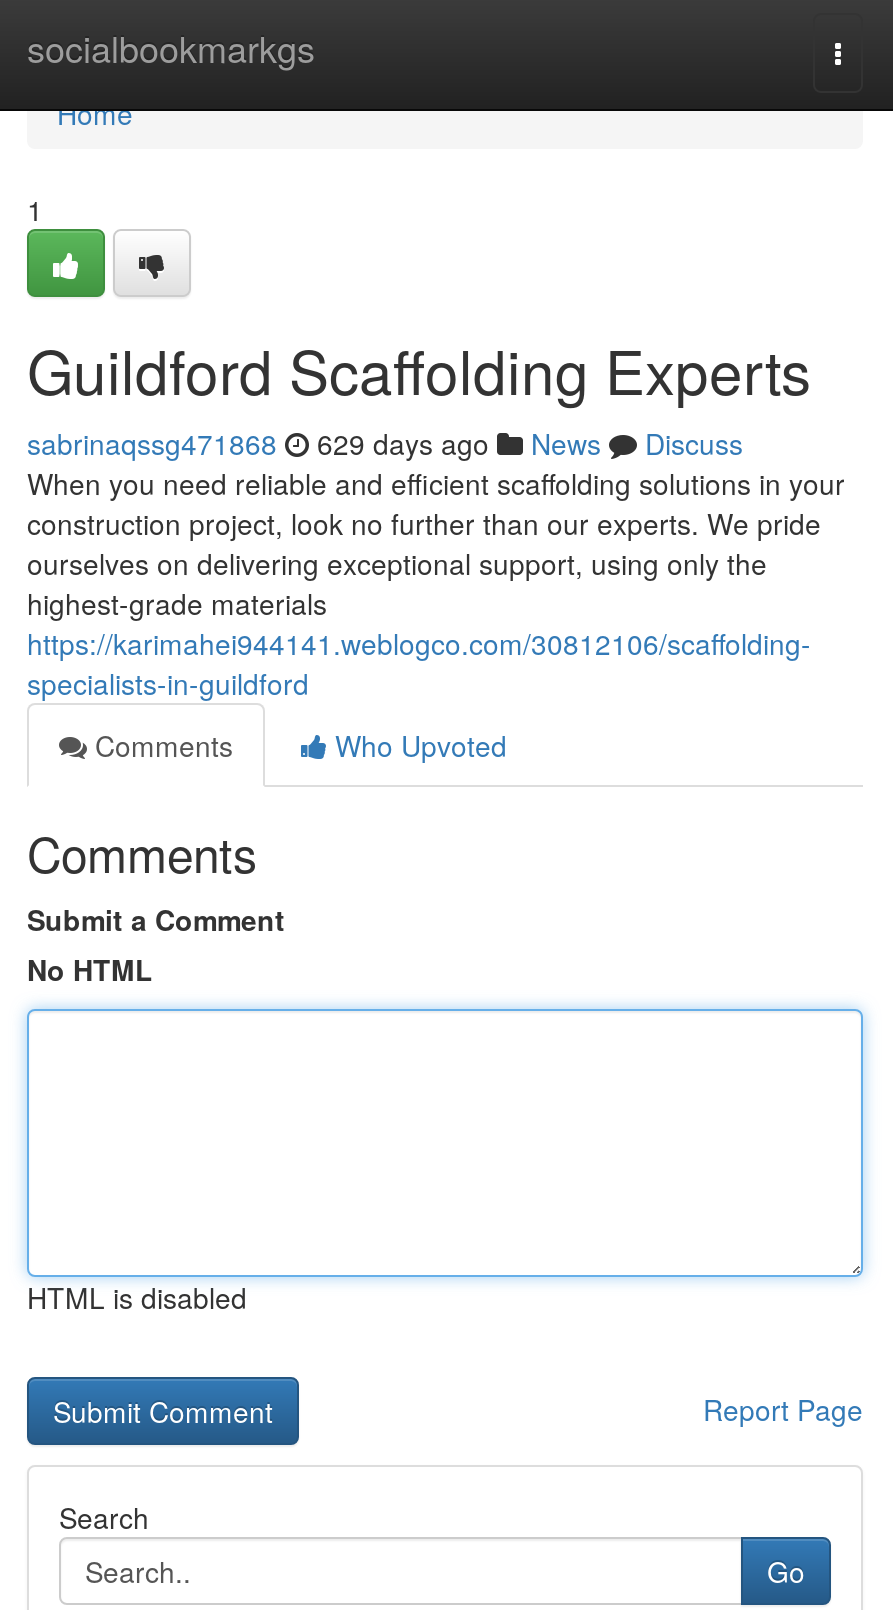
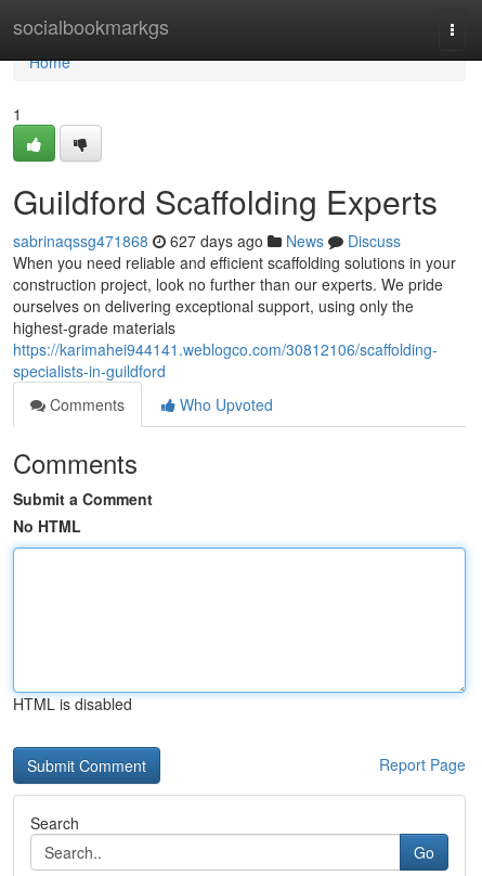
[27,423,743,463] sabrinaqssg471868 629 days ago News Discuss -> [13,230,401,252] sabrinaqssg471868 627 days ago News Discuss

